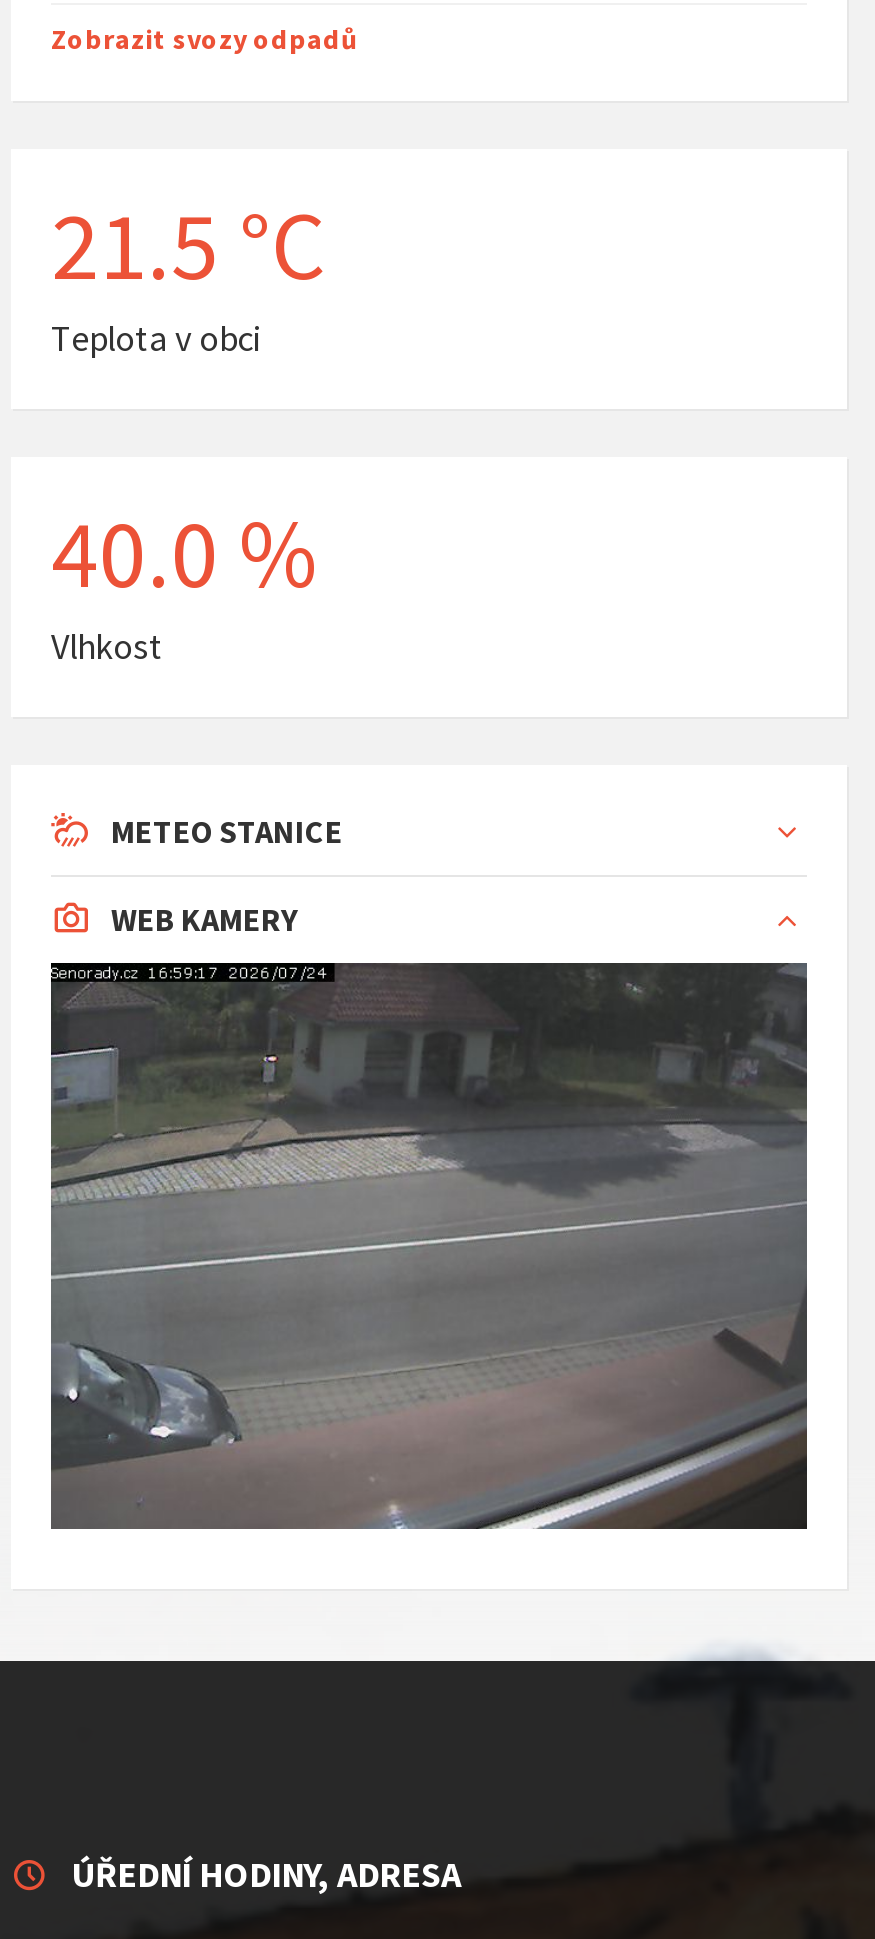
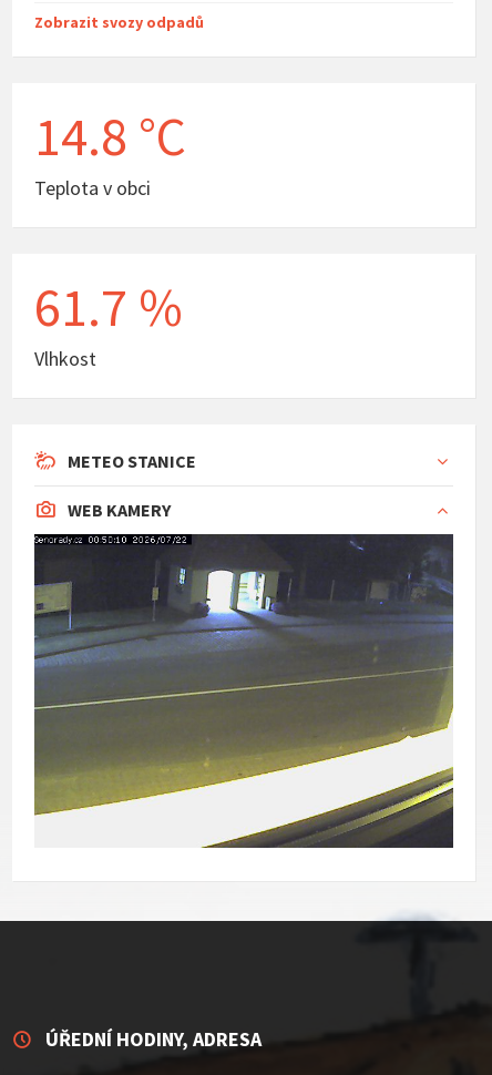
[51,185,325,305] 21.5 °C -> [34,103,186,169] 14.8 °C
[51,493,319,613] 40.0 % -> [34,274,183,340] 61.7 %
[49,967,809,1531] [image] -> [34,535,454,849] [image]

